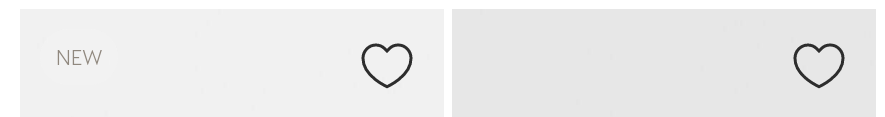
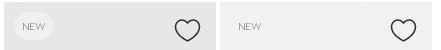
none -> [238,20,261,32] NEW

